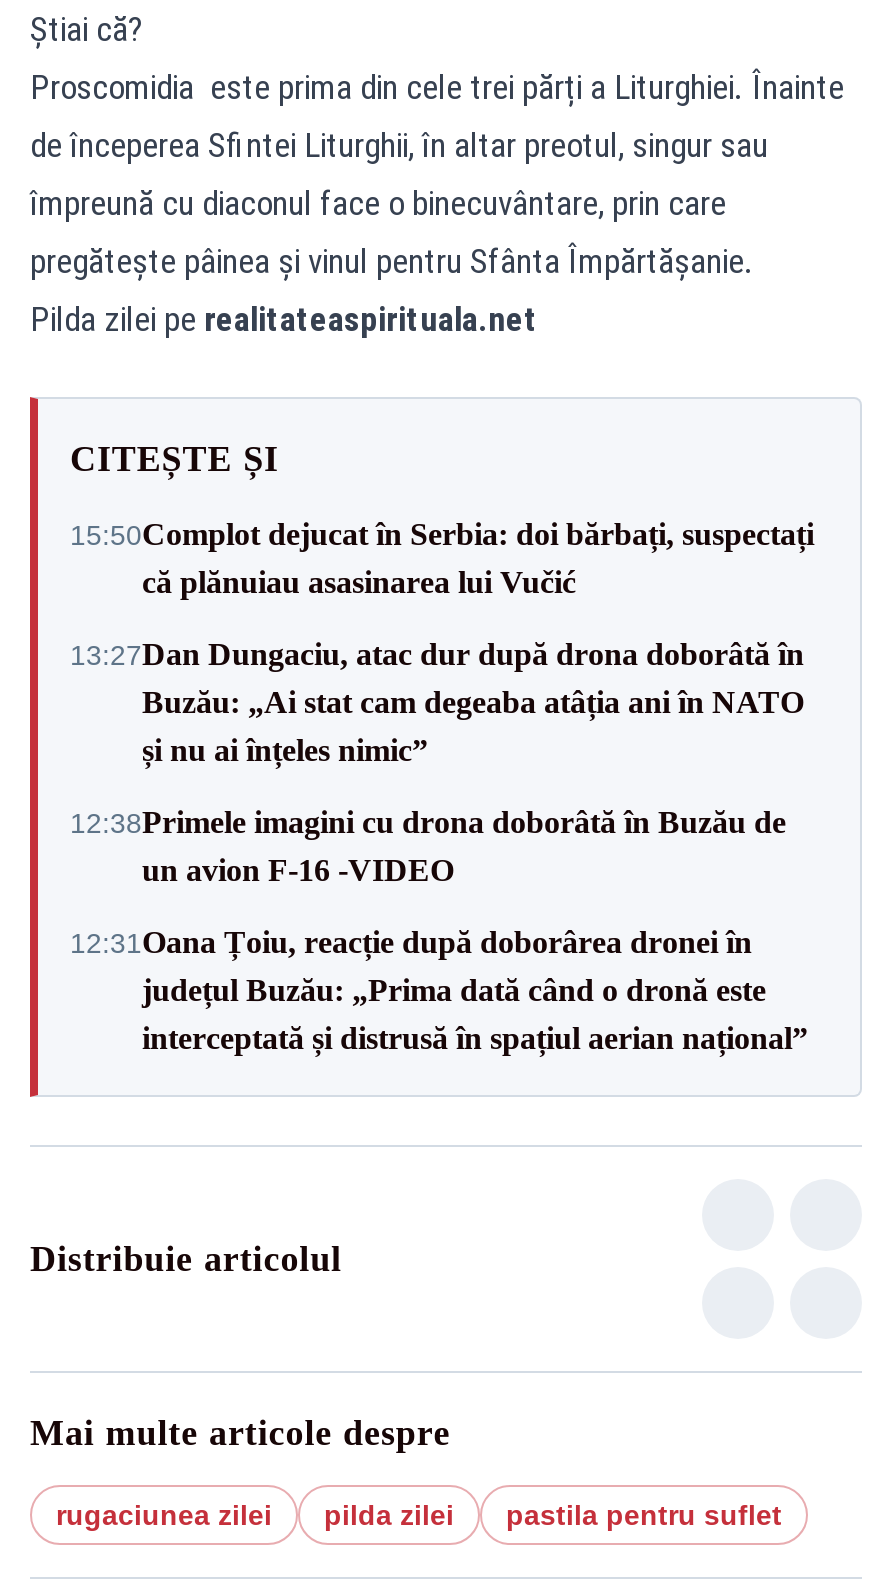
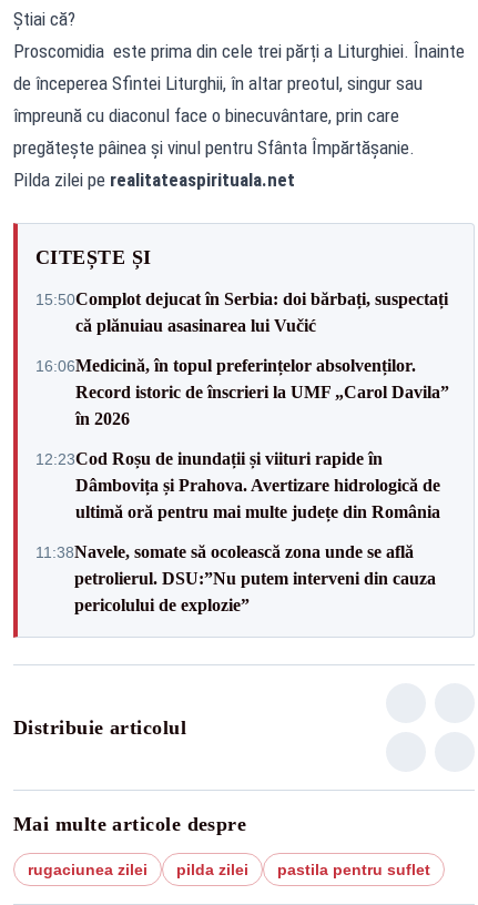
[70,637,804,767] 13:27Dan Dungaciu, atac dur după drona doborâtă în | Buzău: „Ai stat cam degeaba atâția ani în NATO | și nu ai înțeles nimic” -> [35,355,449,428] 16:06Medicină, în topul preferințelor absolvenților. | Record istoric de înscrieri la UMF „Carol Davila” | în 2026
[70,805,786,887] 12:38Primele imagini cu drona doborâtă în Buzău de | un avion F-16 -VIDEO -> [35,449,440,521] 12:23Cod Roșu de inundații și viituri rapide în | Dâmbovița și Prahova. Avertizare hidrologică de | ultimă oră pentru mai multe județe din România
[70,925,808,1055] 12:31Oana Țoiu, reacție după doborârea dronei în | județul Buzău: „Prima dată când o dronă este | interceptată și distrusă în spațiul aerian național” -> [35,542,436,614] 11:38Navele, somate să ocolească zona unde se află | petrolierul. DSU:”Nu putem interveni din cauza | pericolului de explozie”

